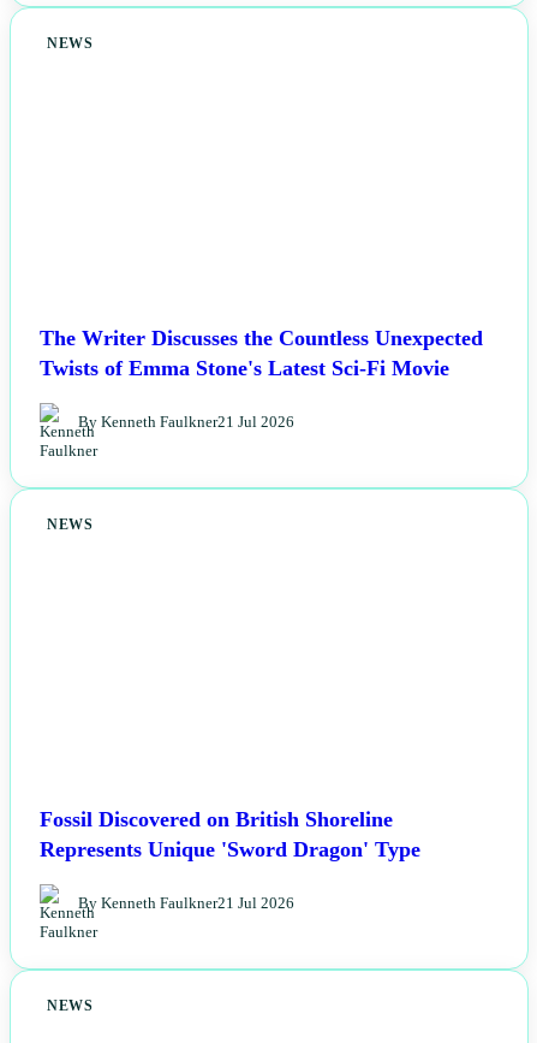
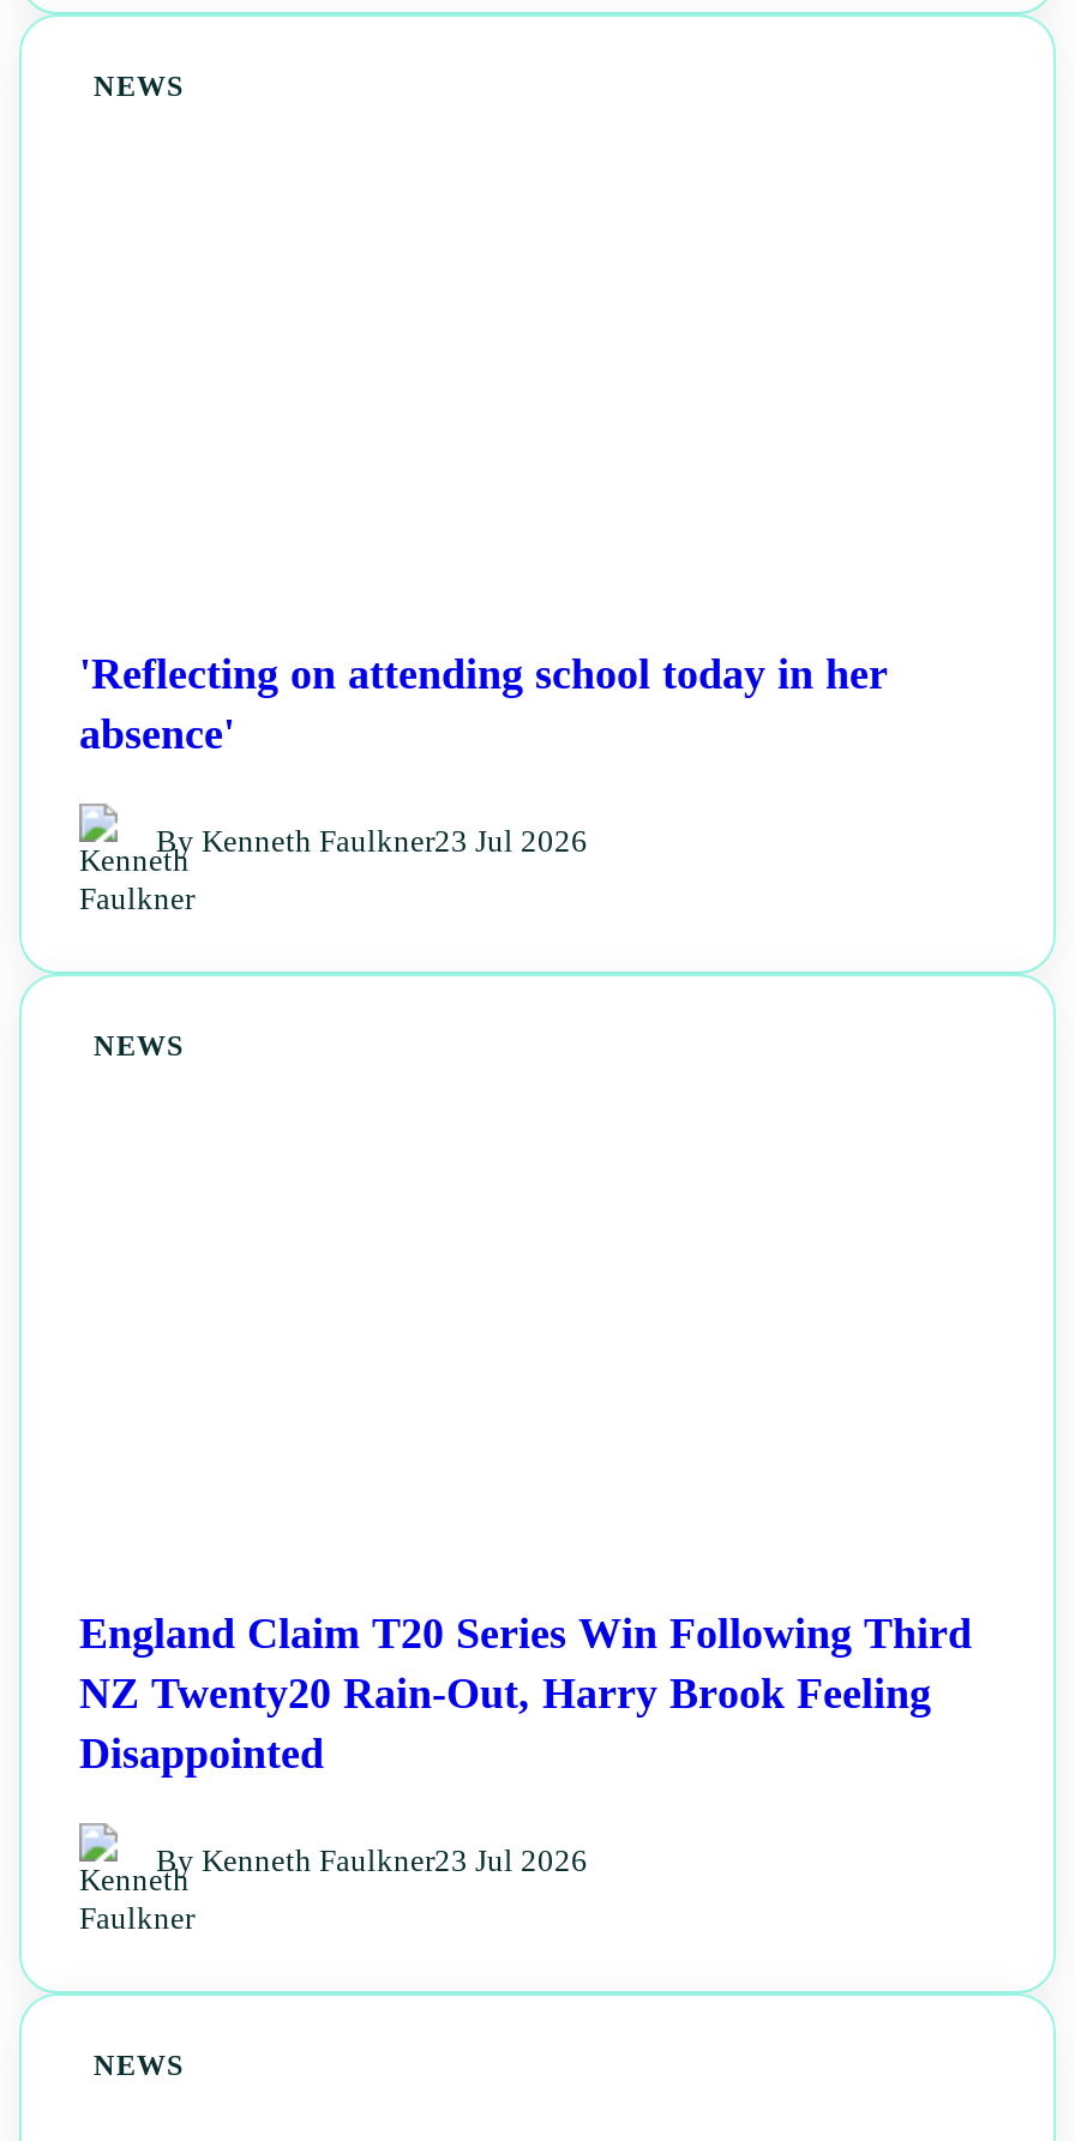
[40,326,483,380] The Writer Discusses the Countless Unexpected | Twists of Emma Stone's Latest Sci-Fi Movie -> [79,649,888,757] 'Reflecting on attending school today in her | absence'
[78,412,294,430] By Kenneth Faulkner21 Jul 2026 -> [156,822,588,858] By Kenneth Faulkner23 Jul 2026
[40,807,420,861] Fossil Discovered on British Shoreline | Represents Unique 'Sword Dragon' Type -> [79,1609,972,1777] England Claim T20 Series Win Following Third | NZ Twenty20 Rain-Out, Harry Brook Feeling | Disappointed
[78,893,294,912] By Kenneth Faulkner21 Jul 2026 -> [156,1842,588,1878] By Kenneth Faulkner23 Jul 2026

